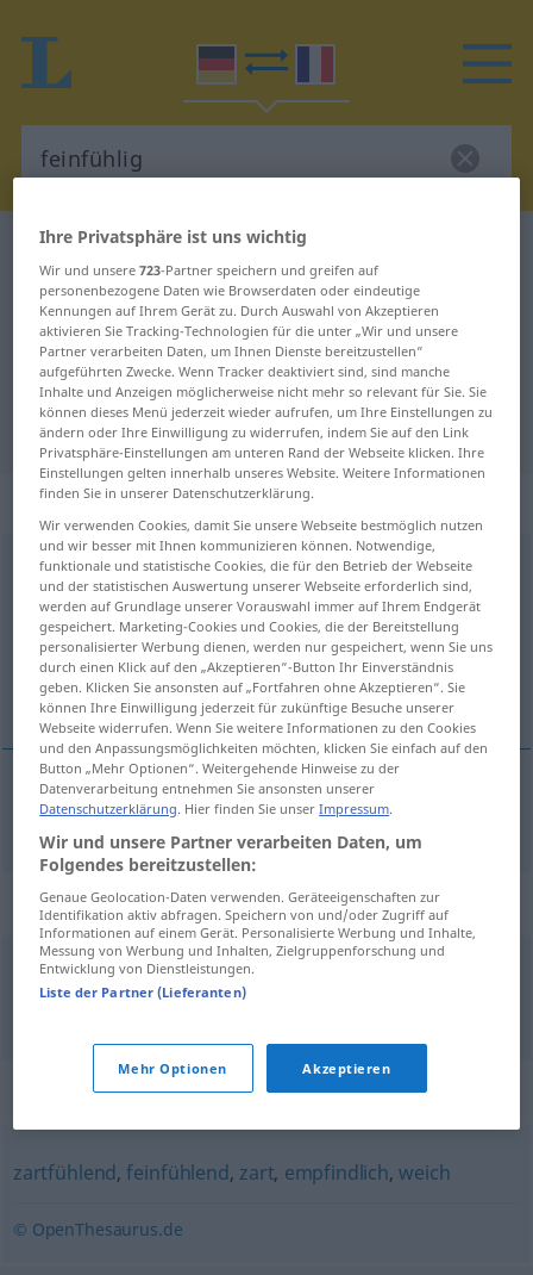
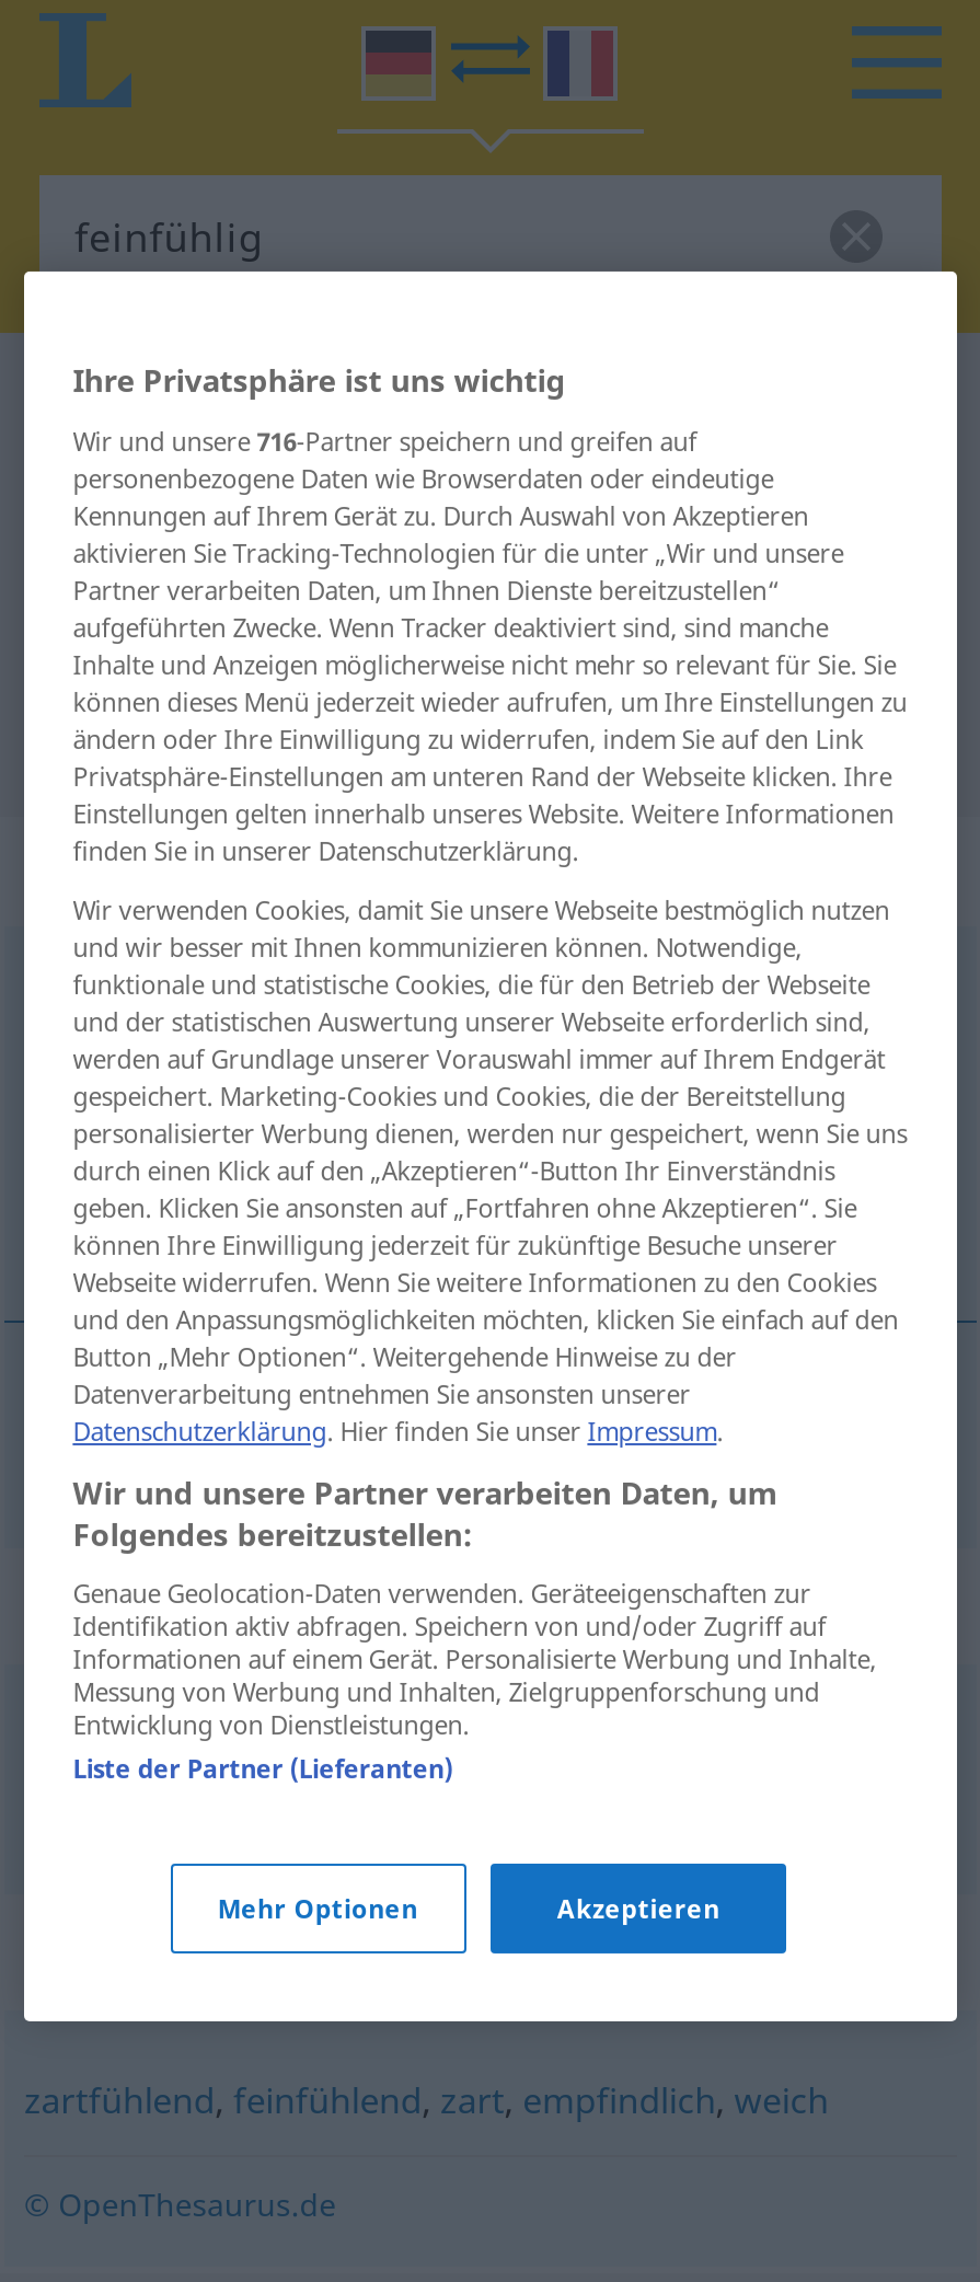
[39,260,379,278] Wir und unsere 723-Partner speichern und greifen auf -> [73,424,697,456] Wir und unsere 716-Partner speichern und greifen auf

